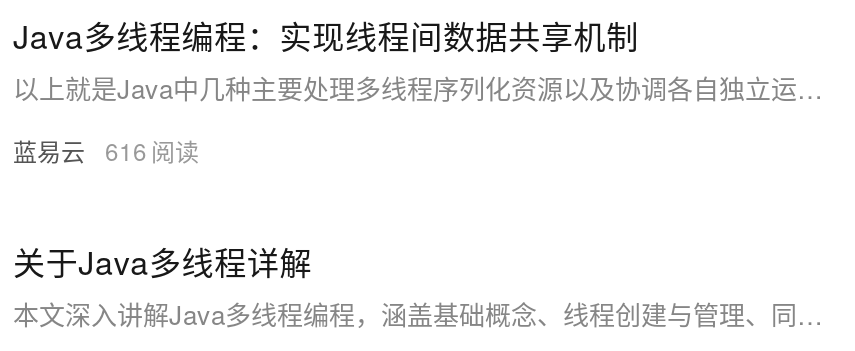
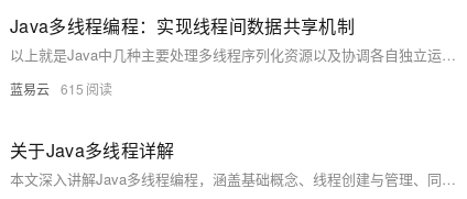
[13,133,147,167] 蓝易云 616 -> [10,79,84,98] 蓝易云 615

